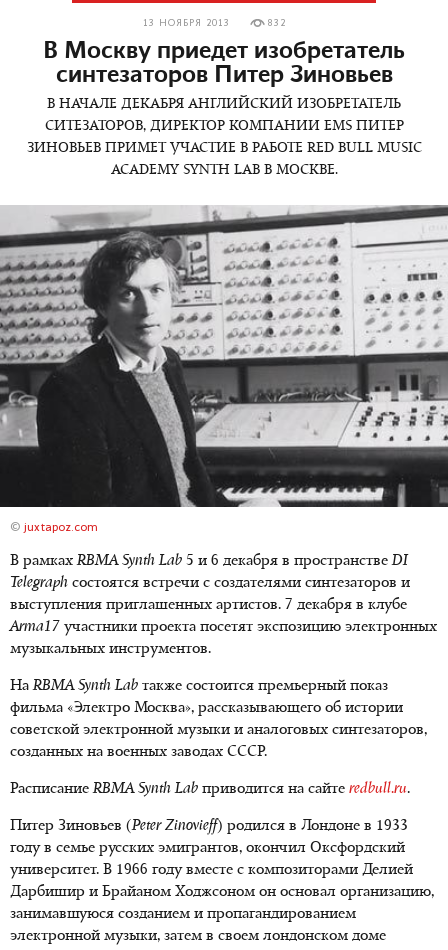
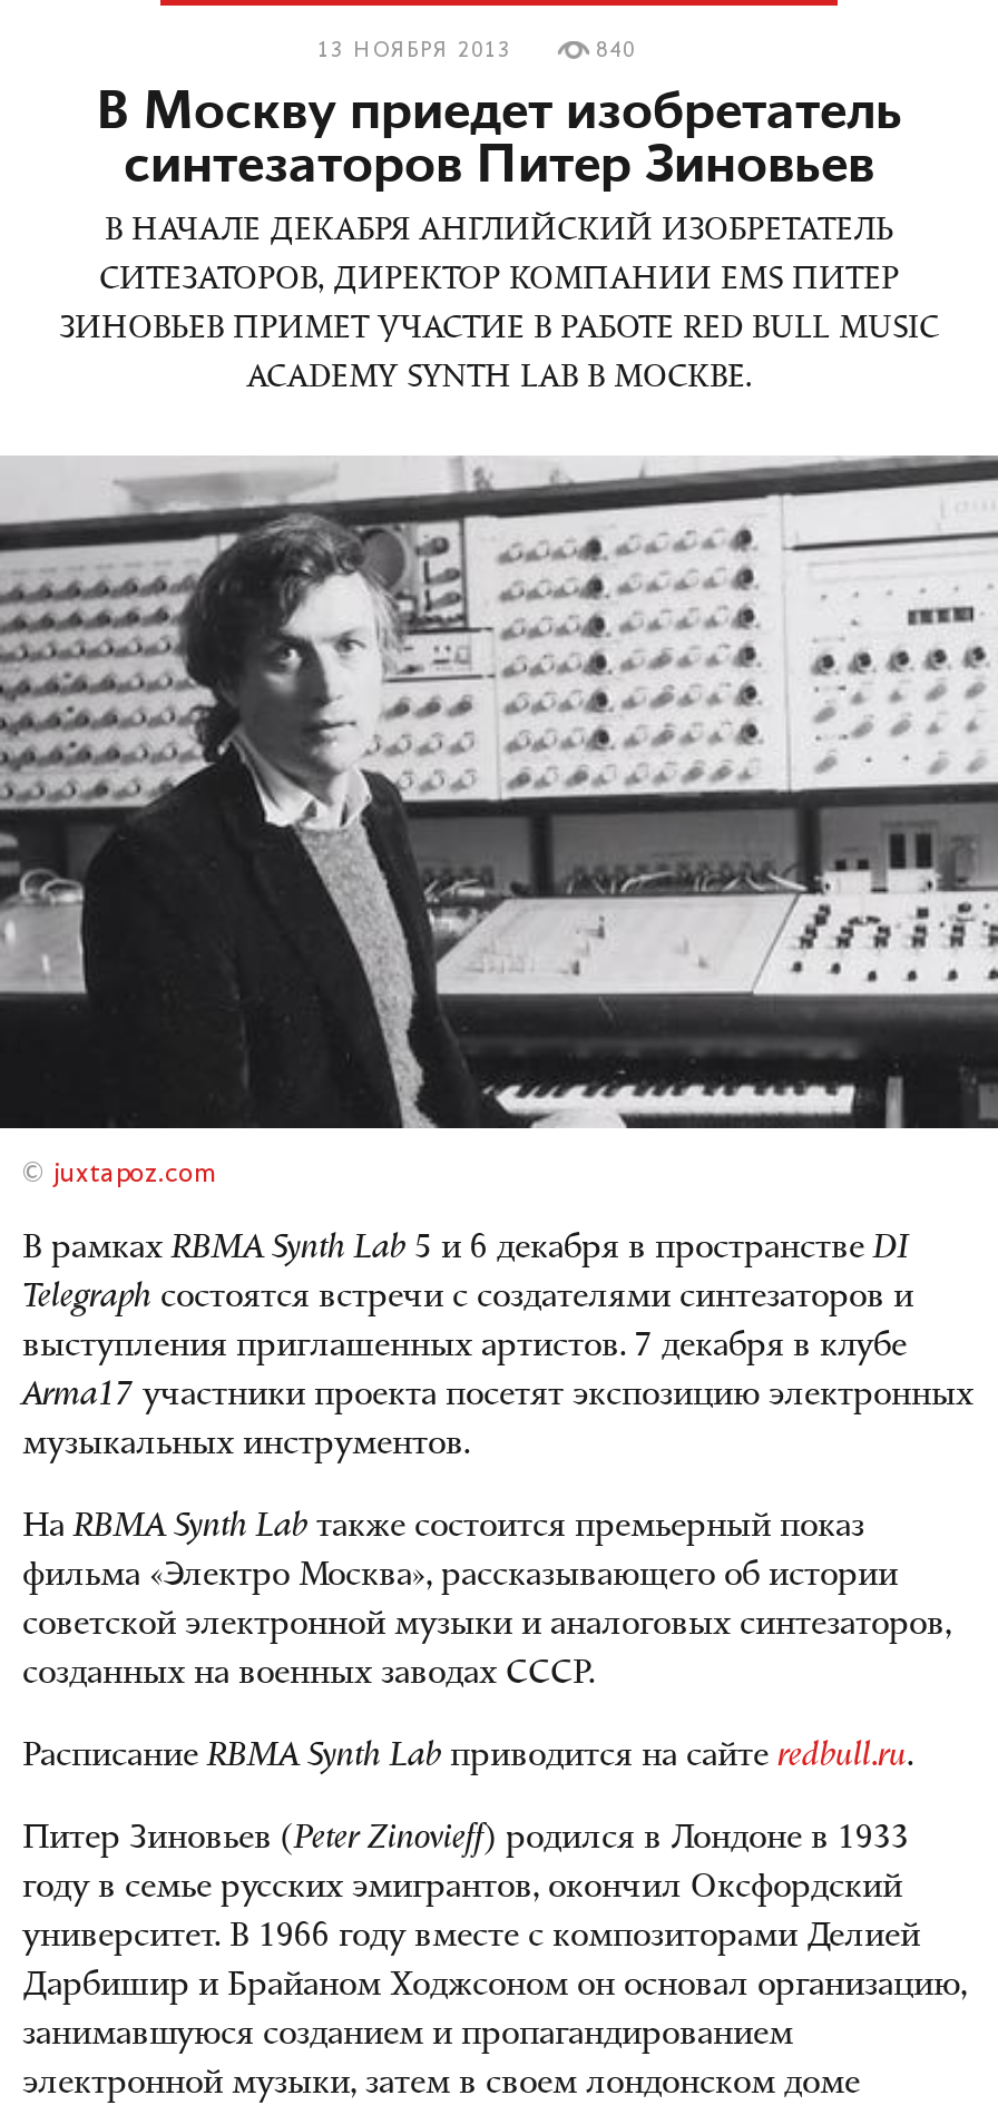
[267,18,285,29] 832 -> [596,39,636,63] 840

